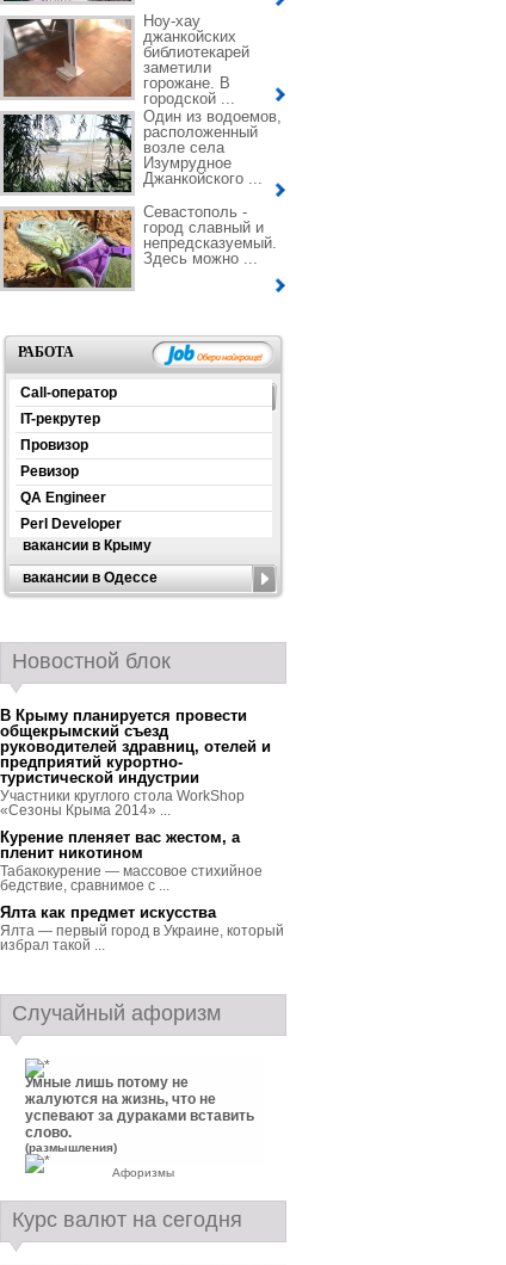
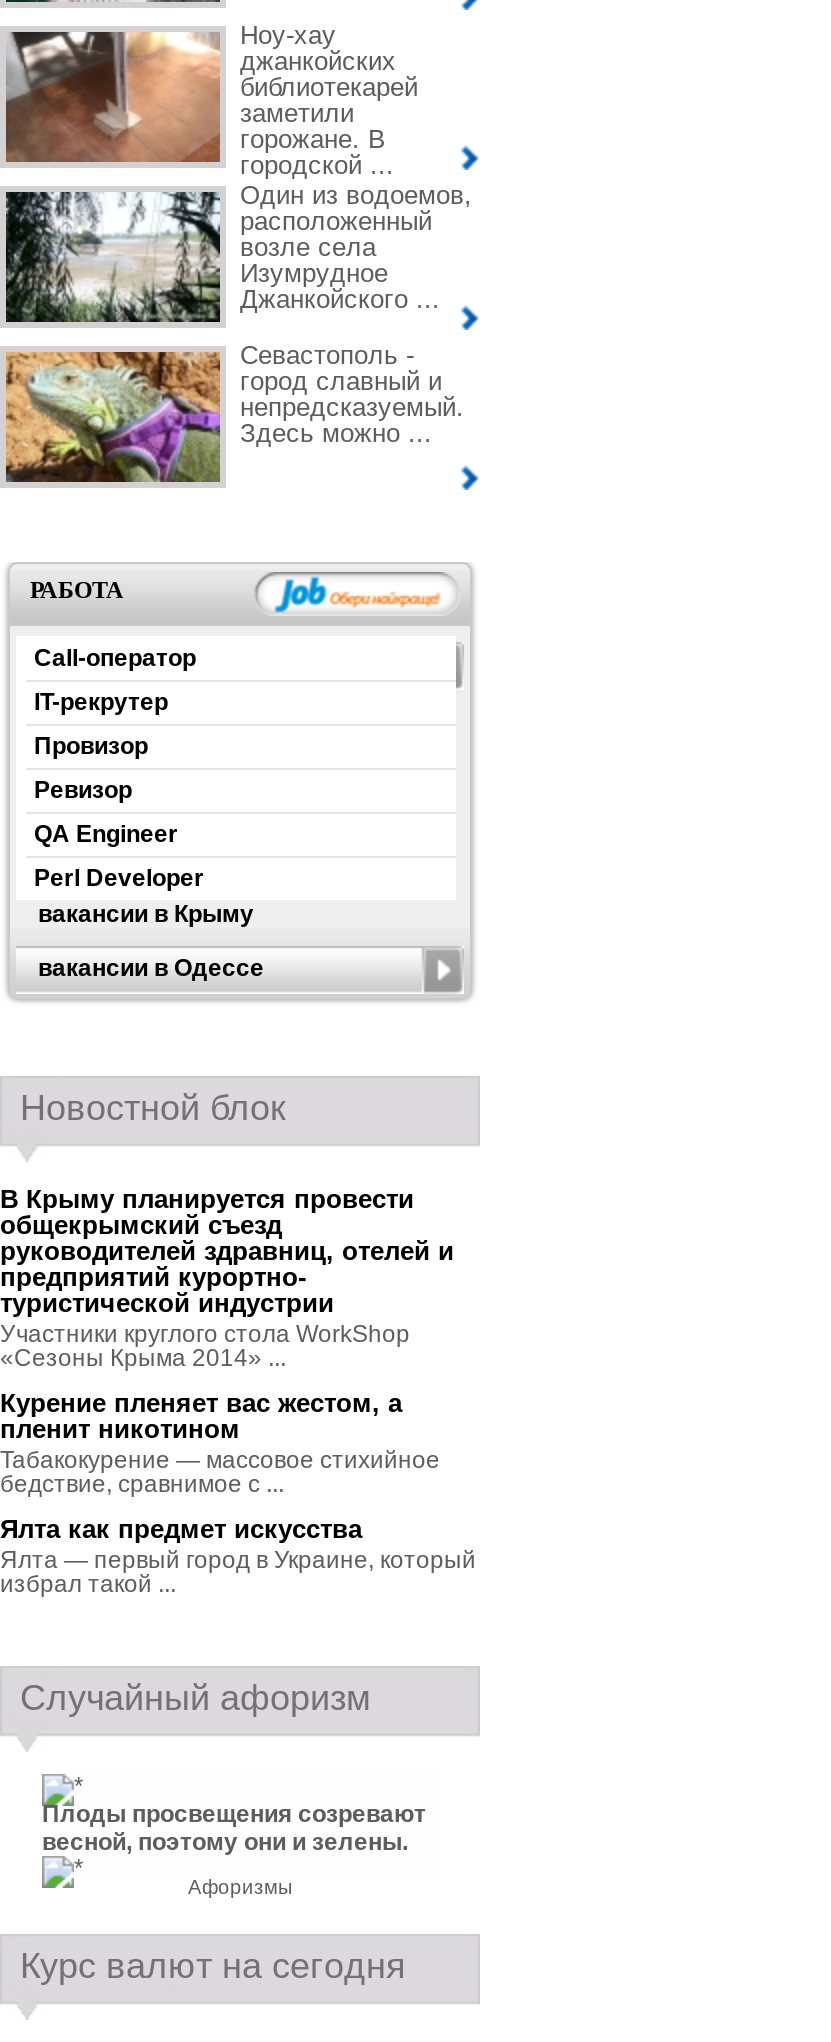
[25,1074,254,1154] Умные лишь потому не | жалуются на жизнь, что не | успевают за дураками вставить | слово. | (размышления) -> [42,1800,426,1856] Плоды просвещения созревают | весной, поэтому они и зелены.

